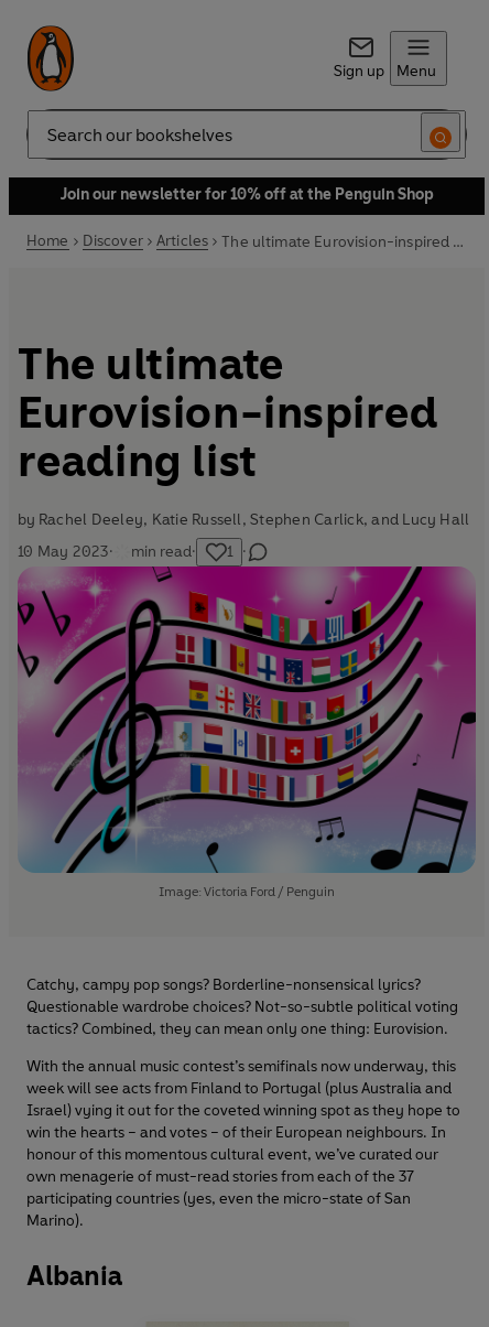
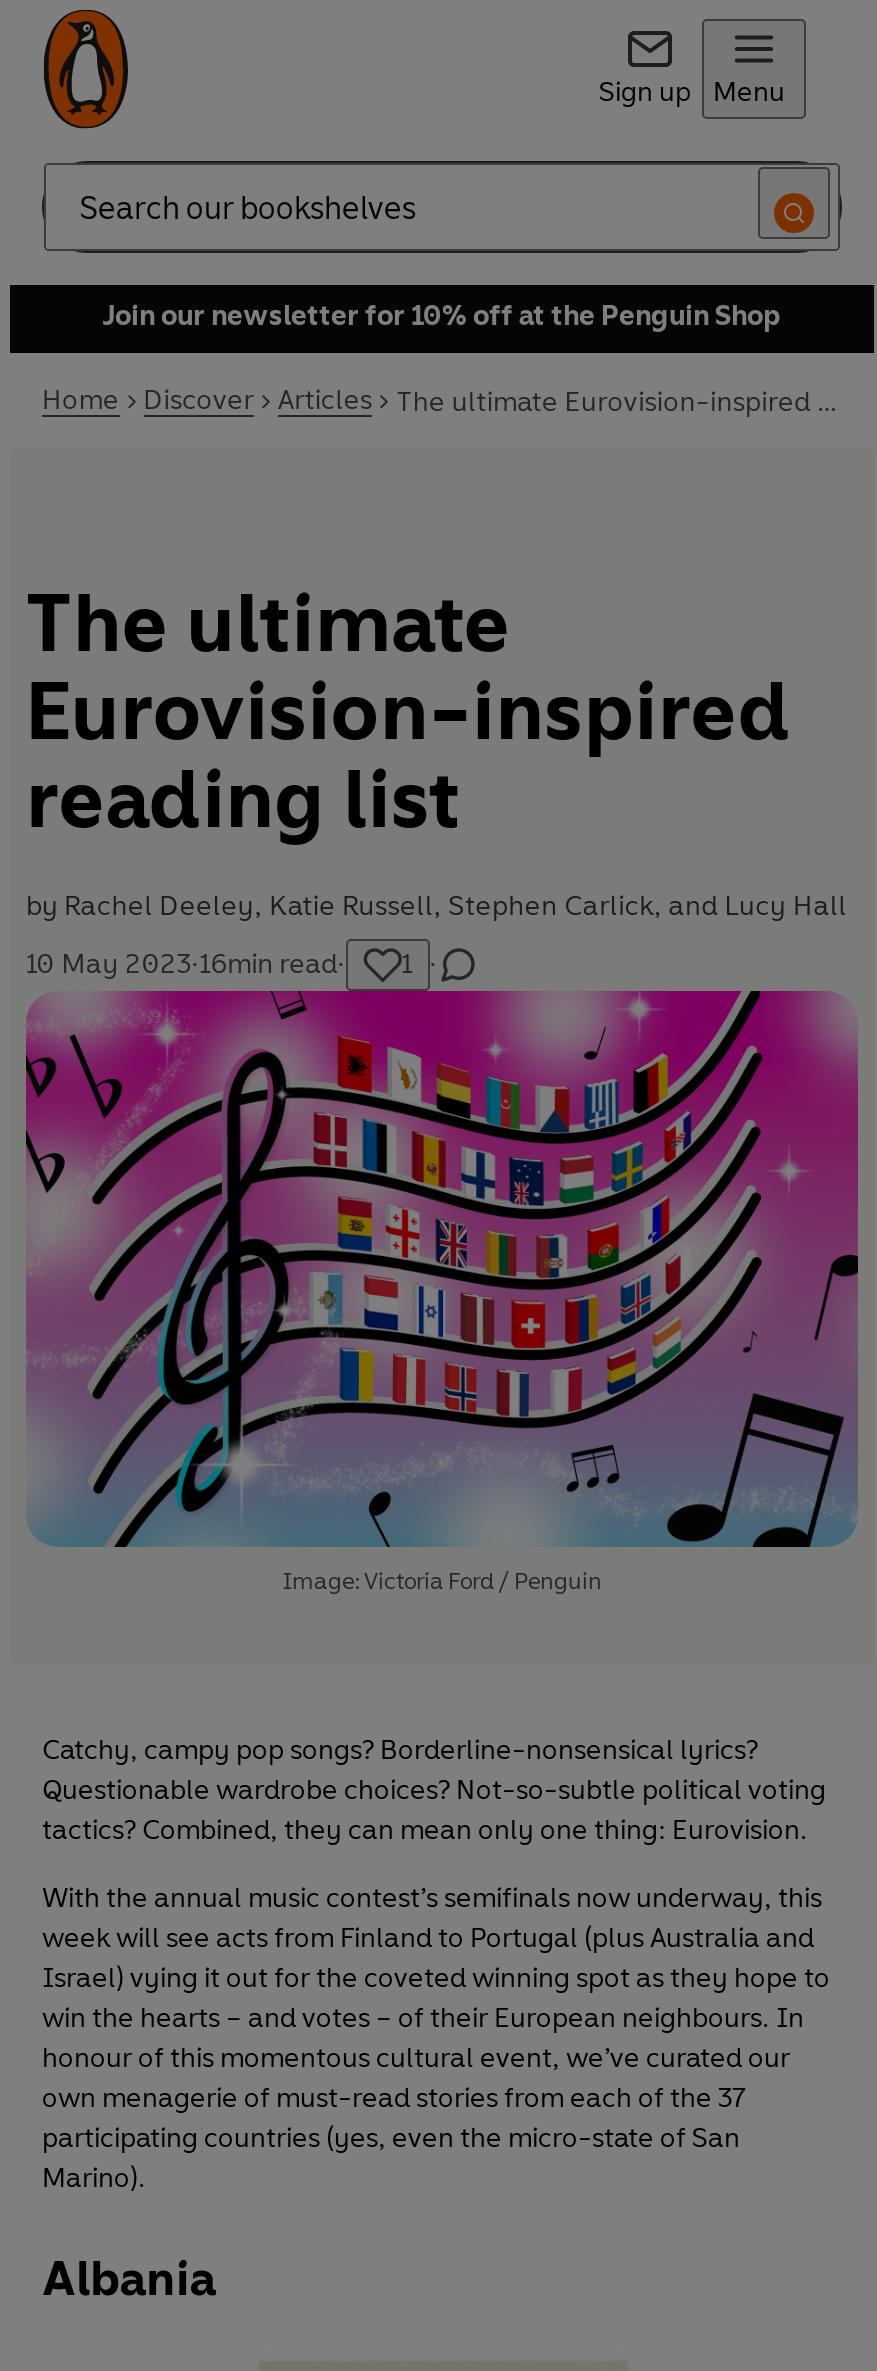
[18,542,196,561] 10 May 2023· | min read· -> [26,947,345,981] 10 May 2023·16min read·

